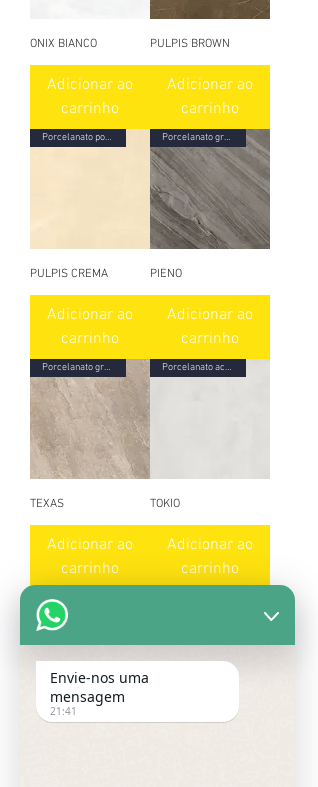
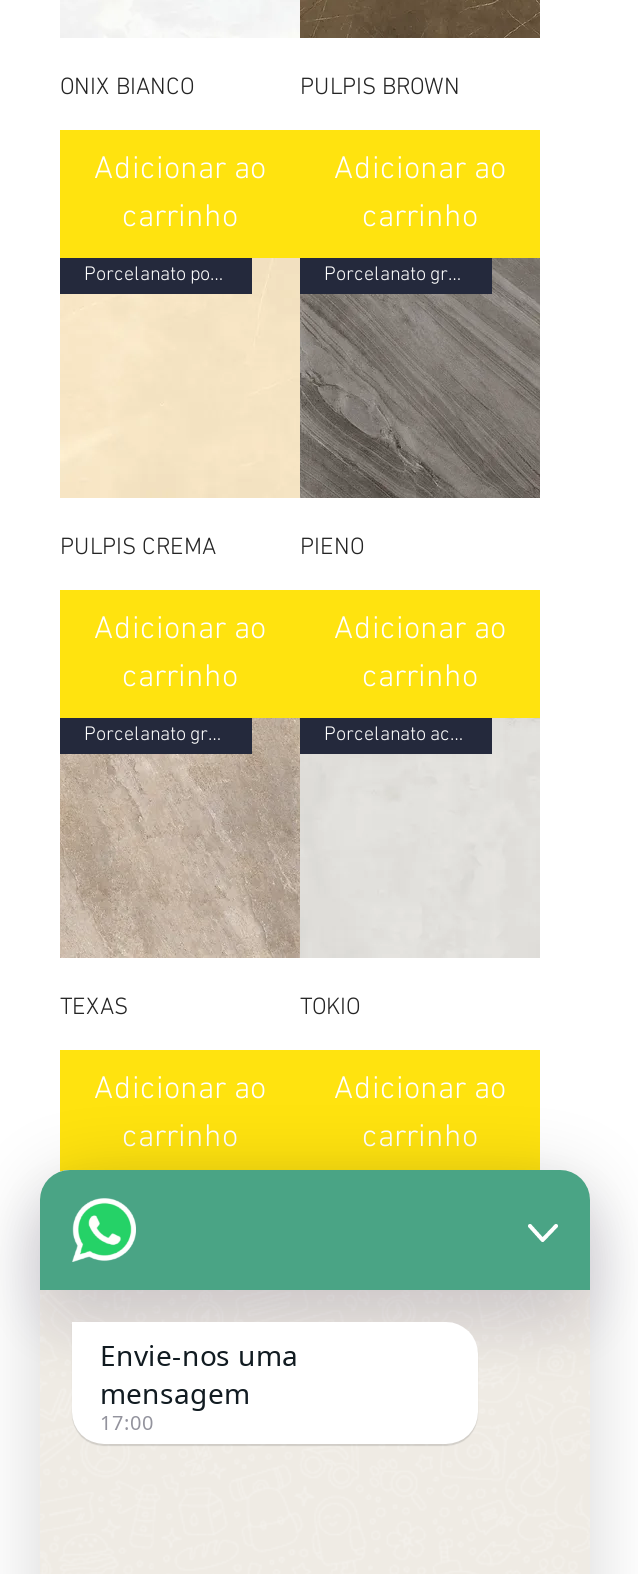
[50,704,77,718] 21:41 -> [100,1408,154,1436] 17:00

